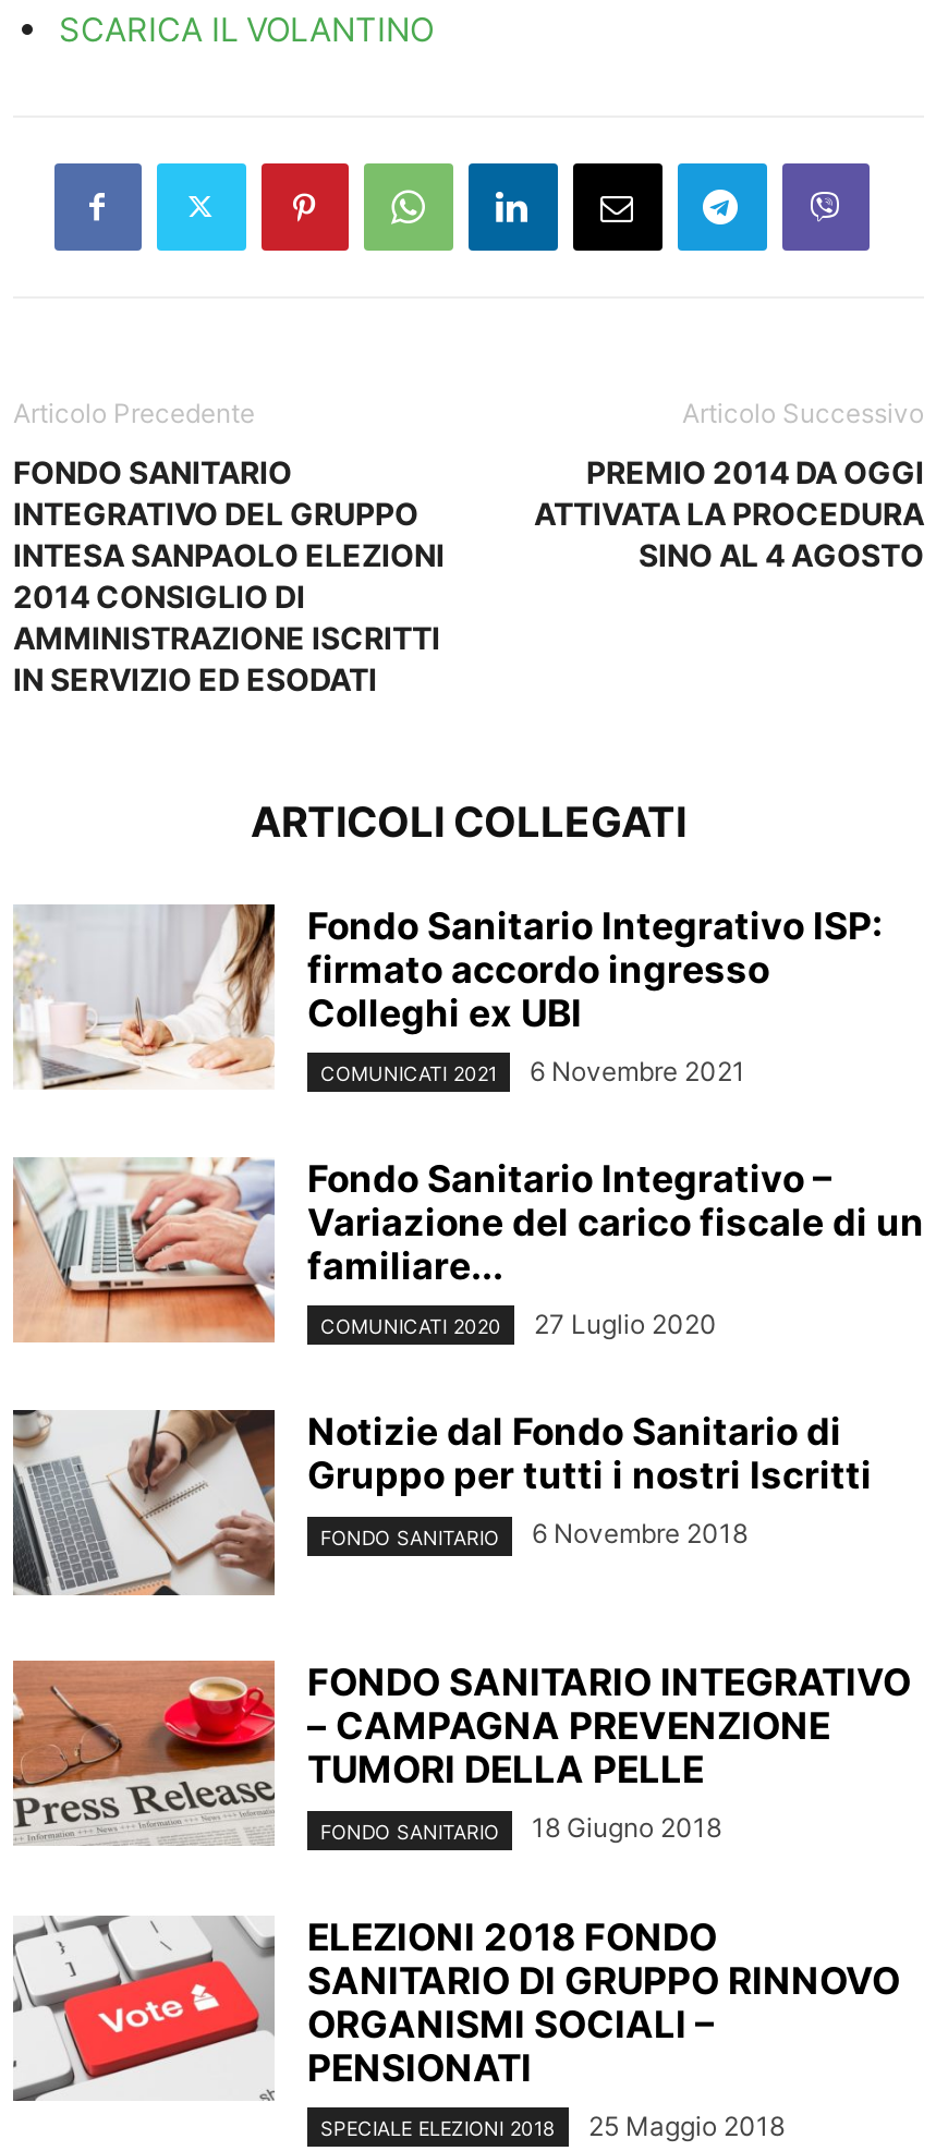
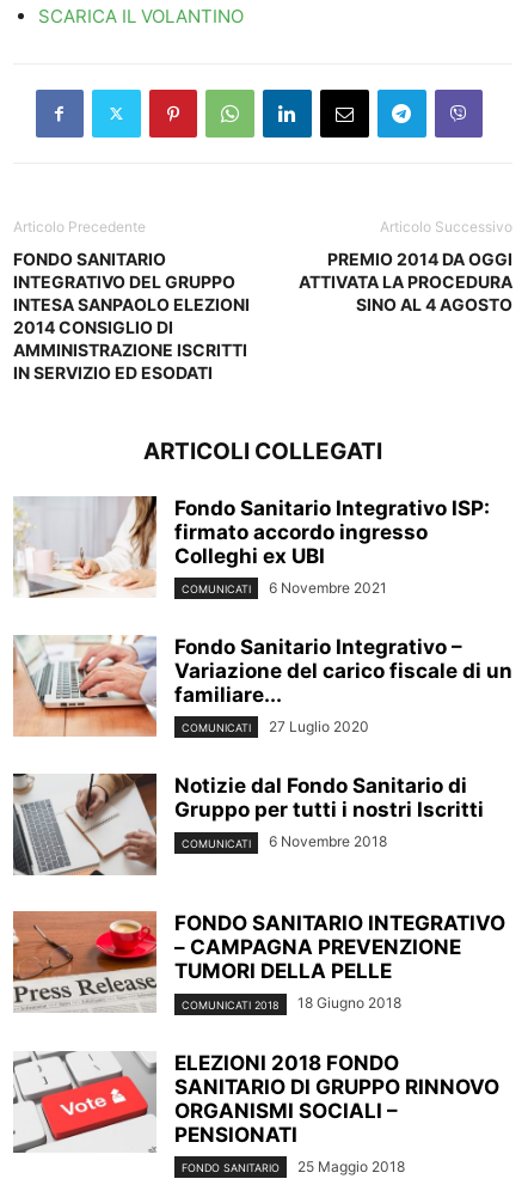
[320,1062,497,1086] COMUNICATI 2021 -> [182,583,251,596] COMUNICATI
[320,1315,501,1339] COMUNICATI 2020 -> [182,721,251,735] COMUNICATI
[320,1524,499,1548] FONDO SANITARIO -> [182,836,251,850] COMUNICATI
[320,1819,499,1843] FONDO SANITARIO -> [182,998,280,1011] COMUNICATI 2018
[320,2115,556,2139] SPECIALE ELEZIONI 2018 -> [182,1161,280,1174] FONDO SANITARIO

